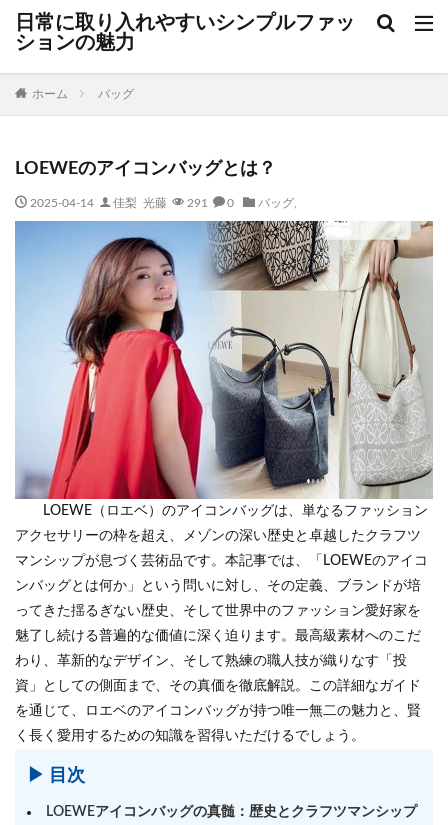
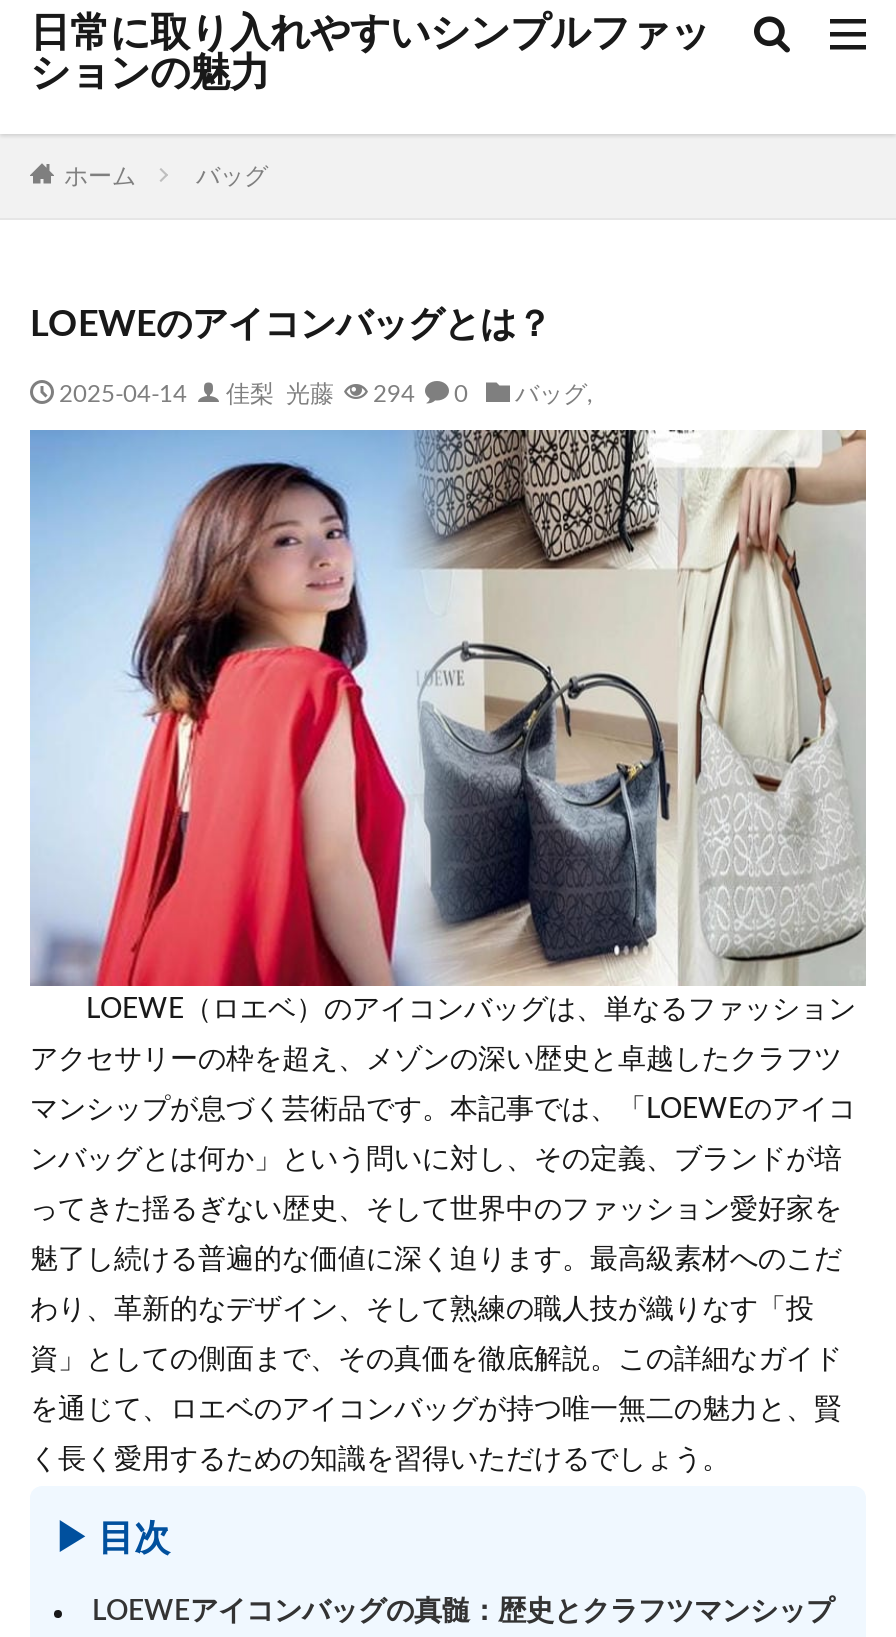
[186,196,207,208] 291 -> [373,380,415,404] 294

